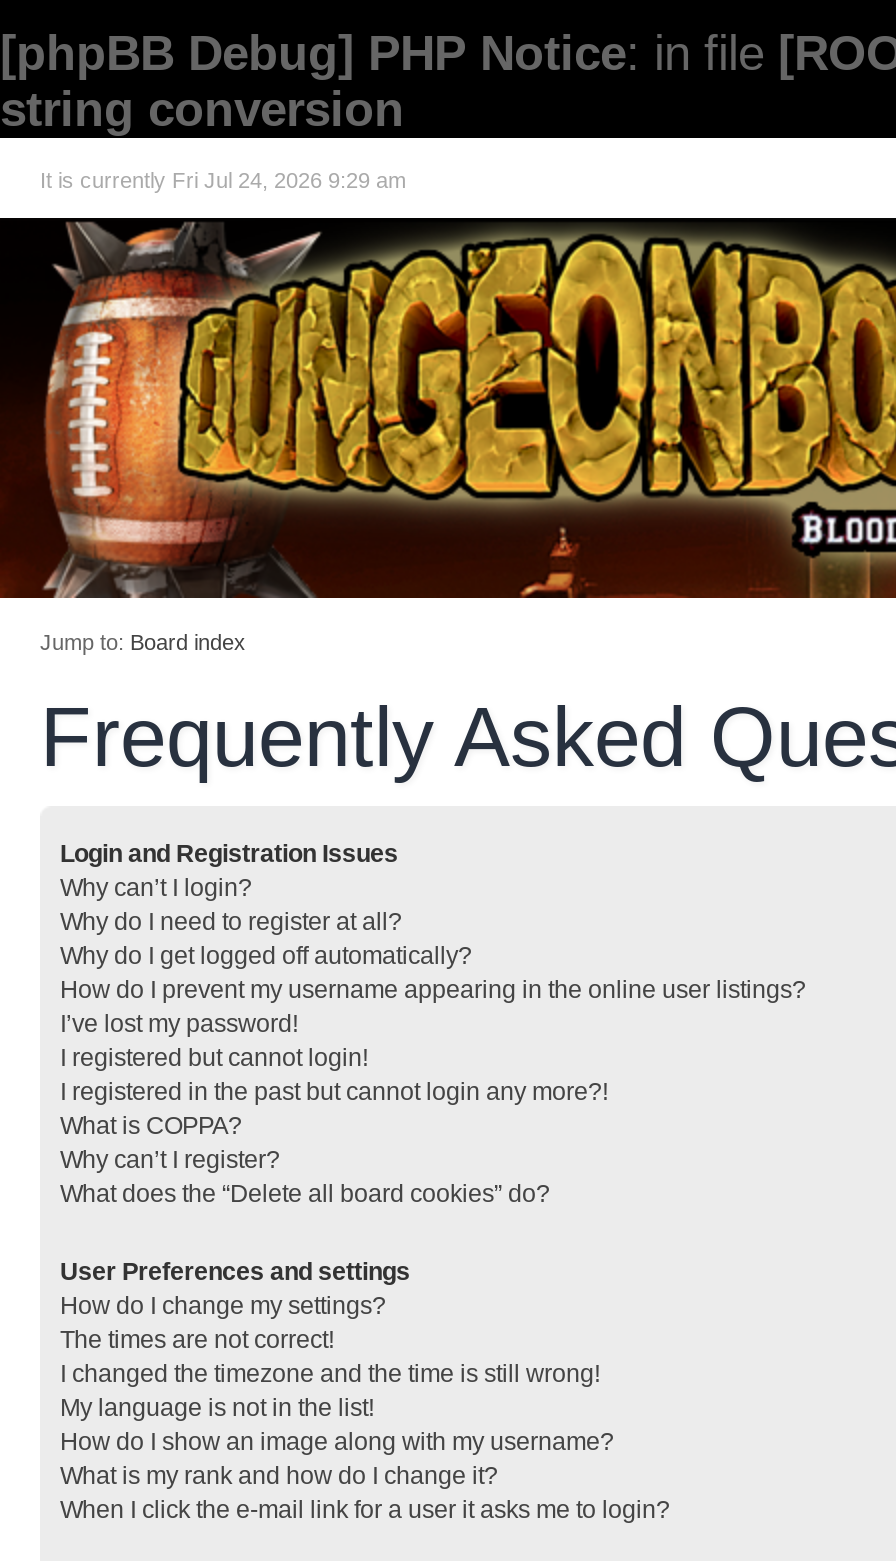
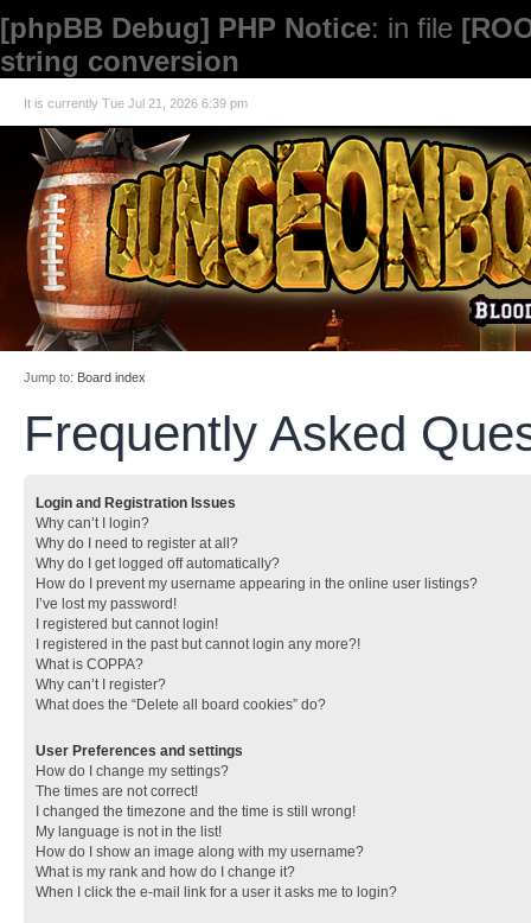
[40,168,406,192] It is currently Fri Jul 24, 2026 9:29 am -> [24,96,248,110] It is currently Tue Jul 21, 2026 6:39 pm

